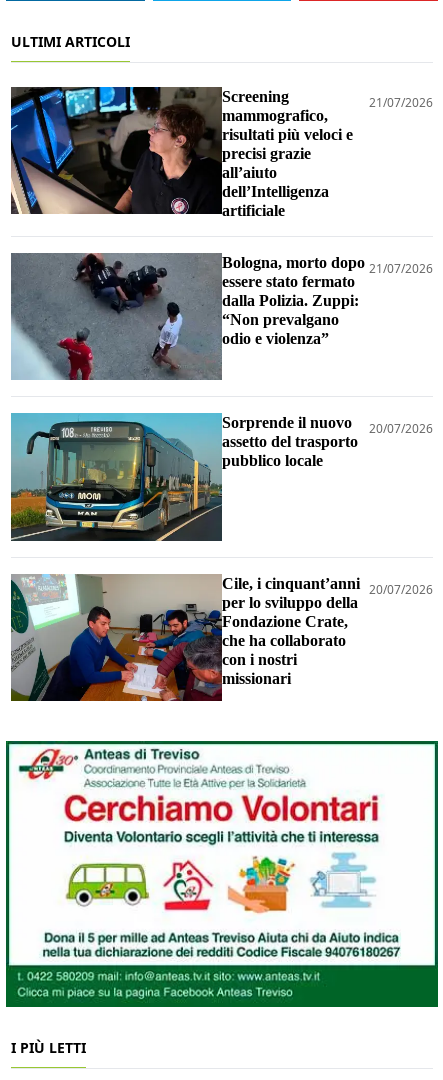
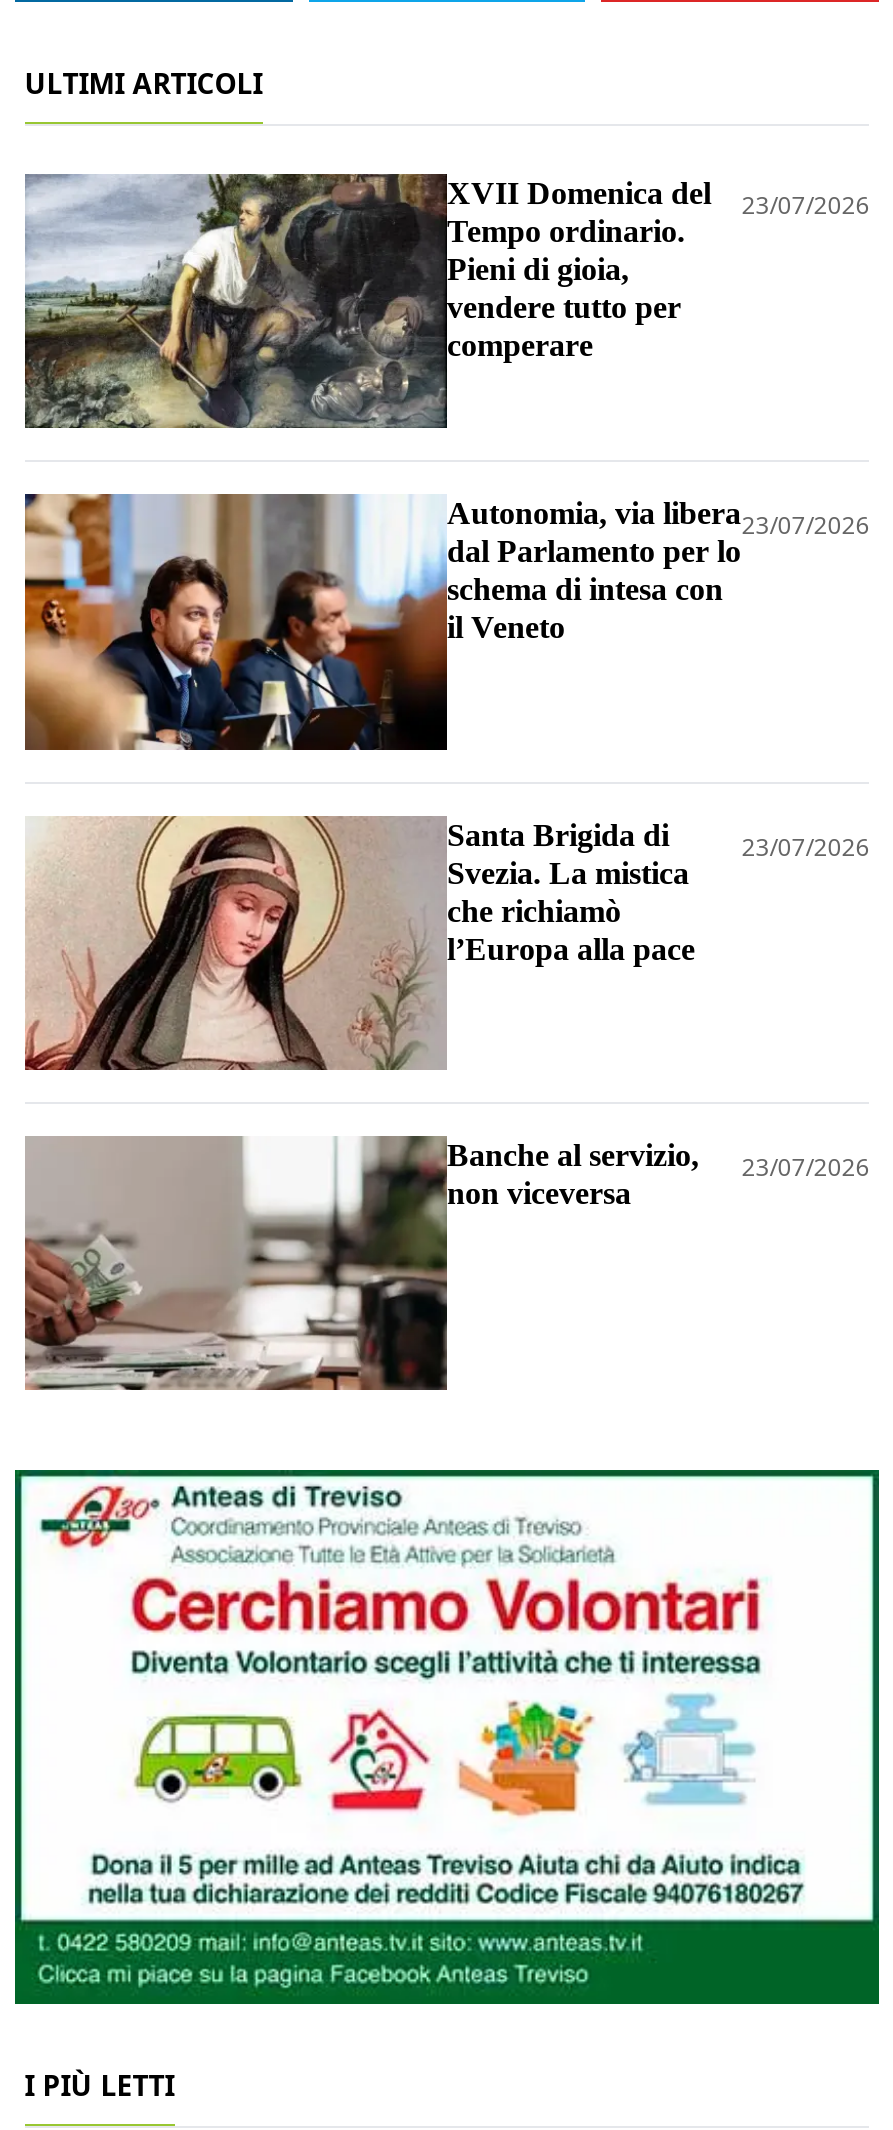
[10,86,353,219] [image] | Screening | mammografico, | risultati più veloci e | precisi grazie | all’aiuto | dell’Intelligenza | artificiale -> [23,172,711,430] [image] | XVII Domenica del | Tempo ordinario. | Pieni di gioia, | vendere tutto per | comperare
[369,94,433,111] 21/07/2026 -> [741,189,869,223] 23/07/2026
[10,252,365,381] [image] | Bologna, morto dopo | essere stato fermato | dalla Polizia. Zuppi: | “Non prevalgano | odio e violenza” -> [23,494,741,752] [image] | Autonomia, via libera | dal Parlamento per lo | schema di intesa con | il Veneto
[369,260,433,277] 21/07/2026 -> [741,509,869,543] 23/07/2026
[10,412,358,542] [image] | Sorprende il nuovo | assetto del trasporto | pubblico locale -> [23,814,695,1072] [image] | Santa Brigida di | Svezia. La mistica | che richiamò | l’Europa alla pace
[369,420,433,437] 20/07/2026 -> [741,829,869,863] 23/07/2026
[11,574,360,702] [image] | Cile, i cinquant’anni | per lo sviluppo della | Fondazione Crate, | che ha collaborato | con i nostri | missionari -> [25,1136,699,1392] [image] | Banche al servizio, | non viceversa
[369,580,433,597] 20/07/2026 -> [741,1149,869,1183] 23/07/2026

